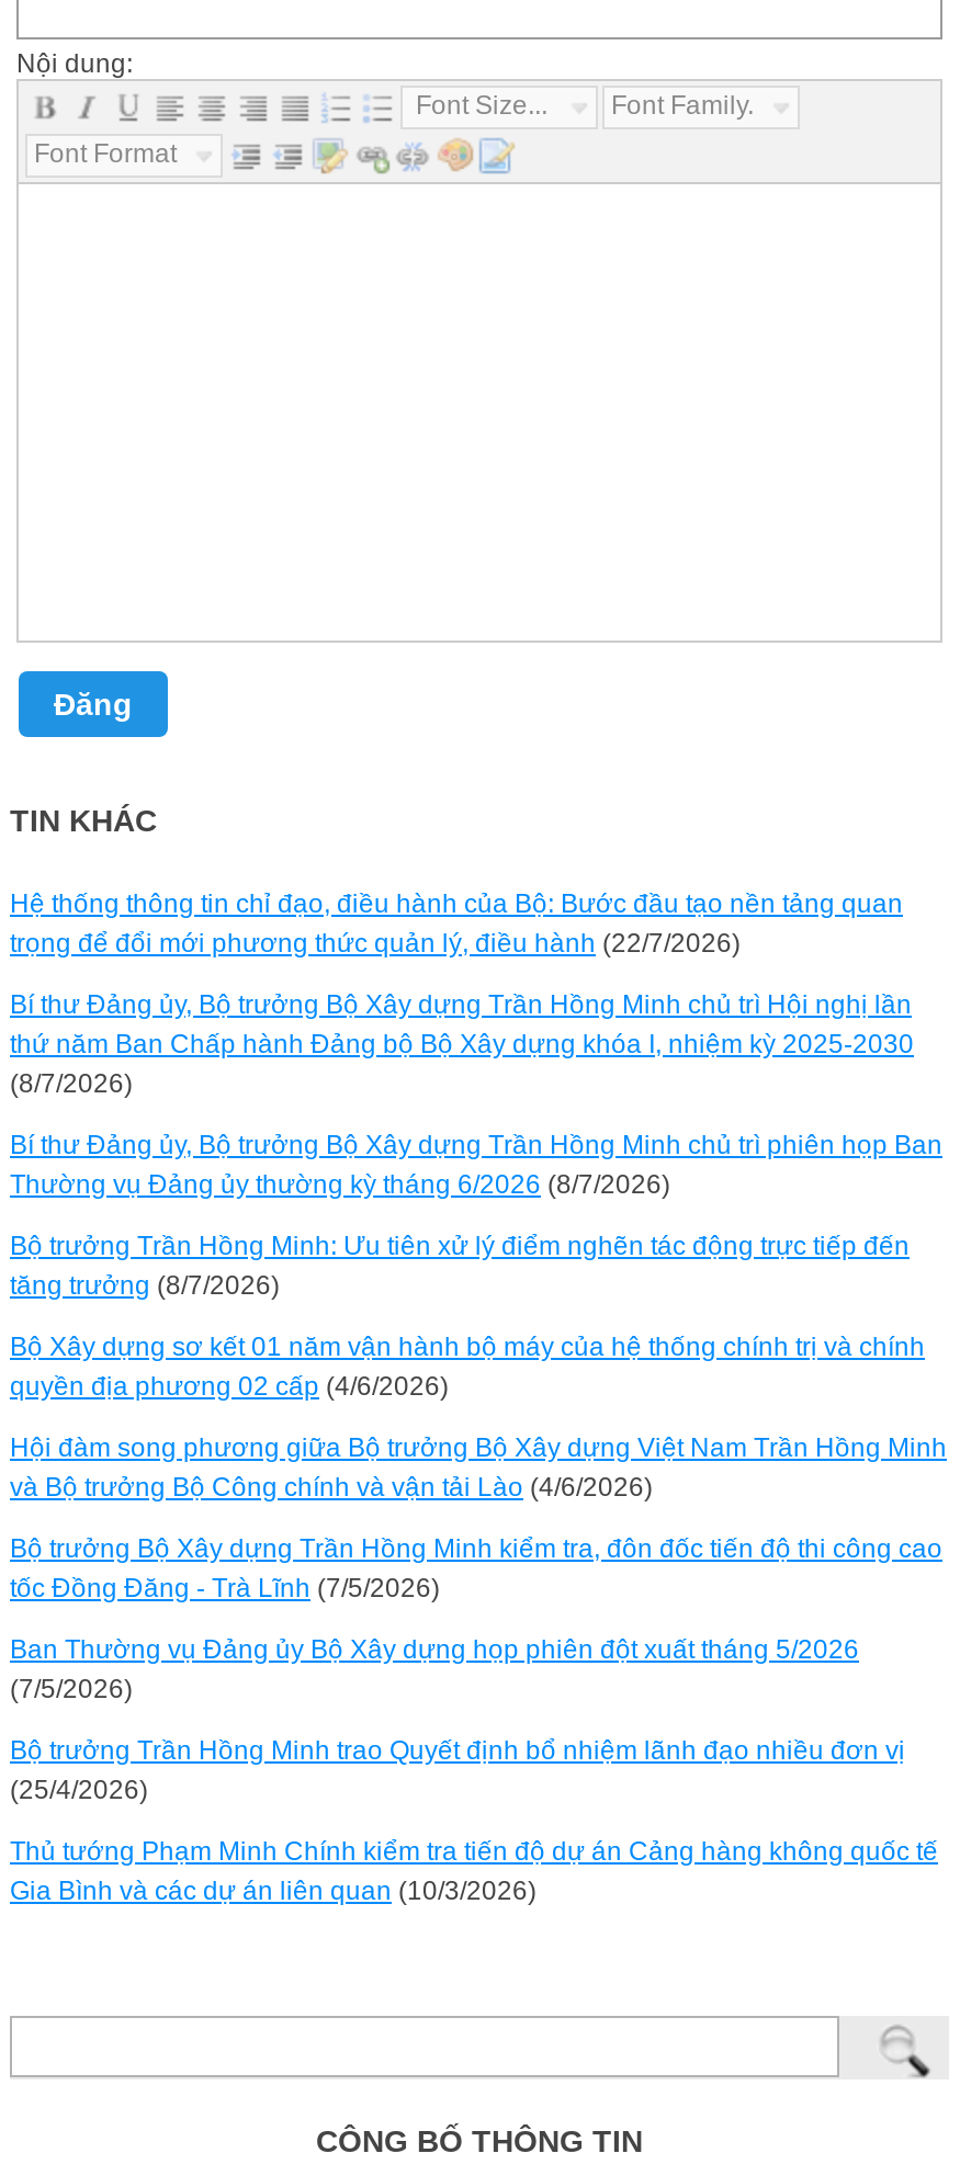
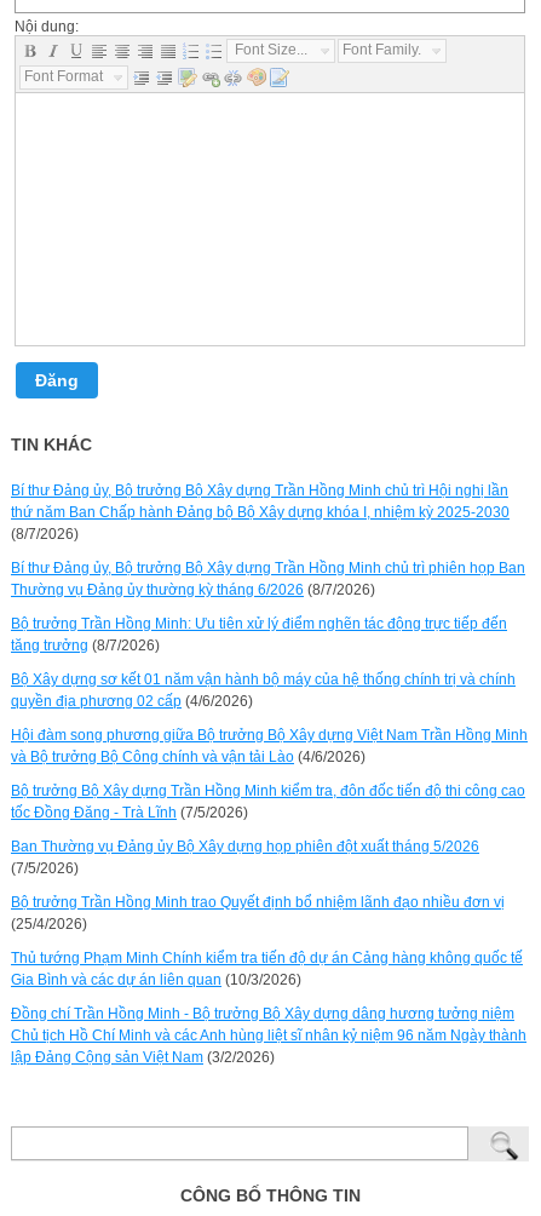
[10,889,903,959] Hệ thống thông tin chỉ đạo, điều hành của Bộ: Bước đầu tạo nền tảng quan | trọng để đổi mới phương thức quản lý, điều hành (22/7/2026) -> none
moved [10,990,947,1906] -> [11,482,528,988]: Bí thư Đảng ủy, Bộ trưởng Bộ Xây dựng Trần Hồng Minh chủ trì Hội nghị lần | thứ năm Ban Chấp hành Đảng bộ Bộ Xây dựng khóa I, nhiệm kỳ 2025-2030 | (8/7/2026) | ... | Thủ tướng Phạm Minh Chính kiểm tra tiến độ dự án Cảng hàng không quốc tế | Gia Bình và các dự án liên quan (10/3/2026)
none -> [11,1005,526,1066] Đồng chí Trần Hồng Minh - Bộ trưởng Bộ Xây dựng dâng hương tưởng niệm | Chủ tịch Hồ Chí Minh và các Anh hùng liệt sĩ nhân kỷ niệm 96 năm Ngày thành | lập Đảng Cộng sản Việt Nam (3/2/2026)

